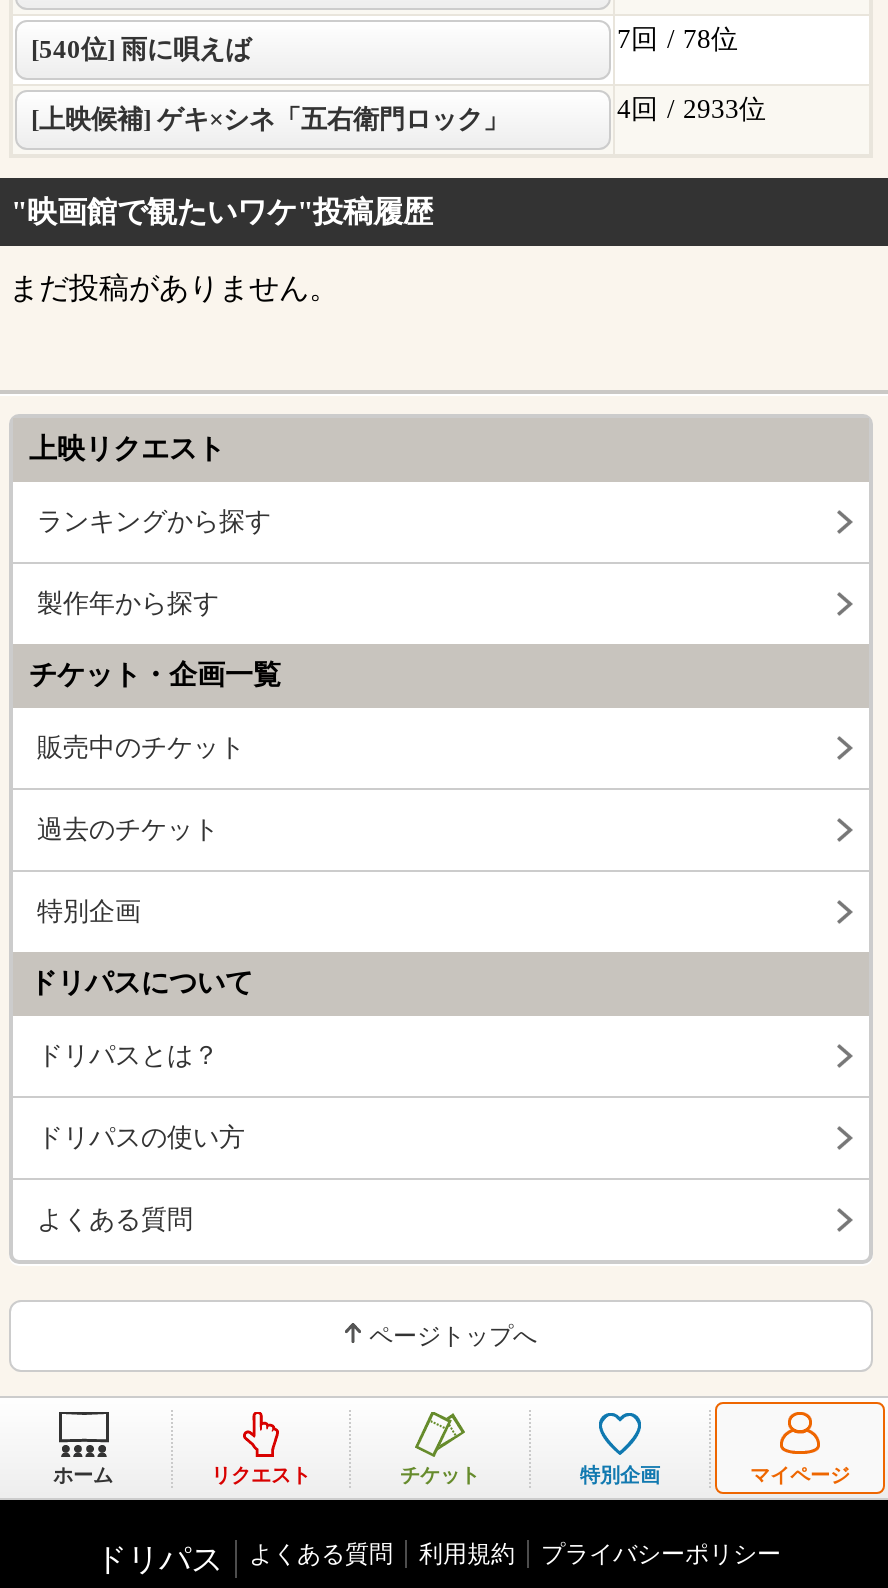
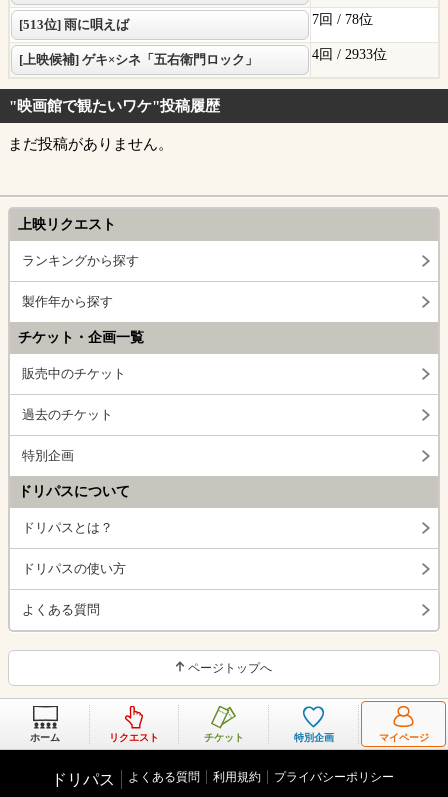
[31,34,251,64] [540位] 雨に唄えば -> [19,17,129,32] [513位] 雨に唄えば

